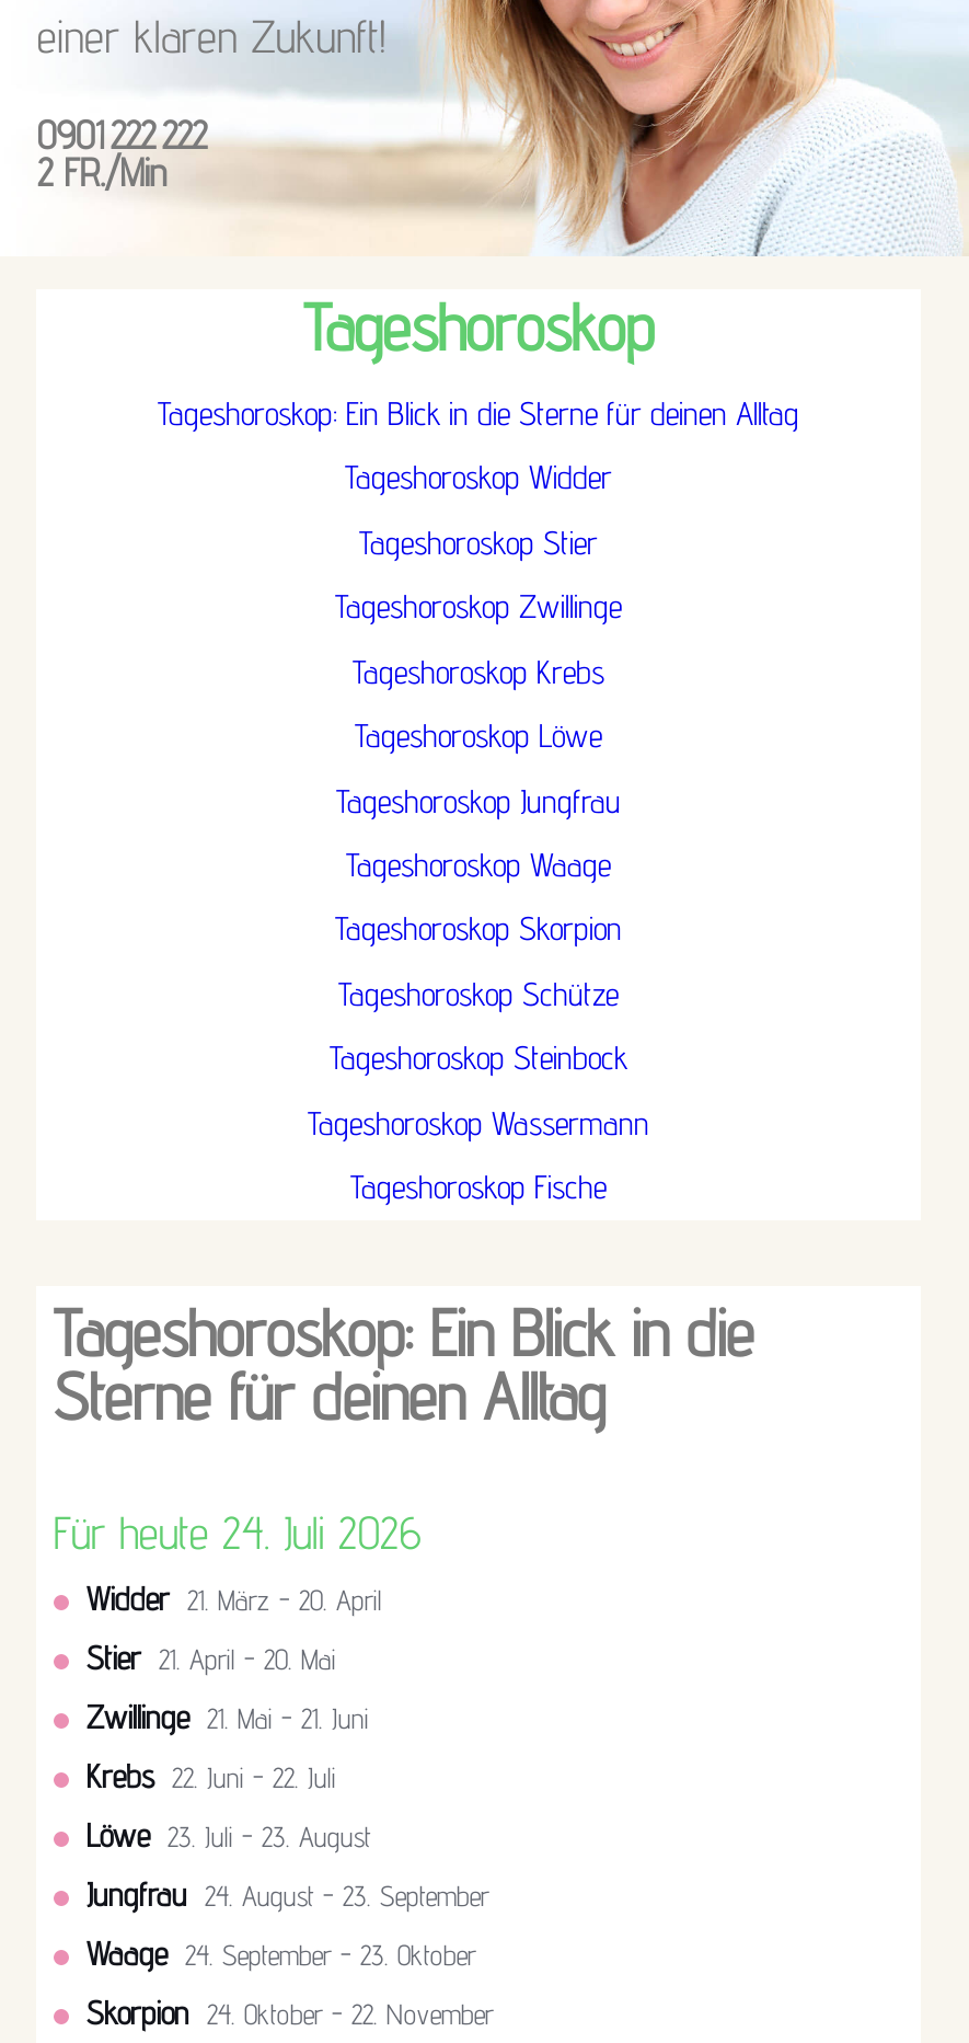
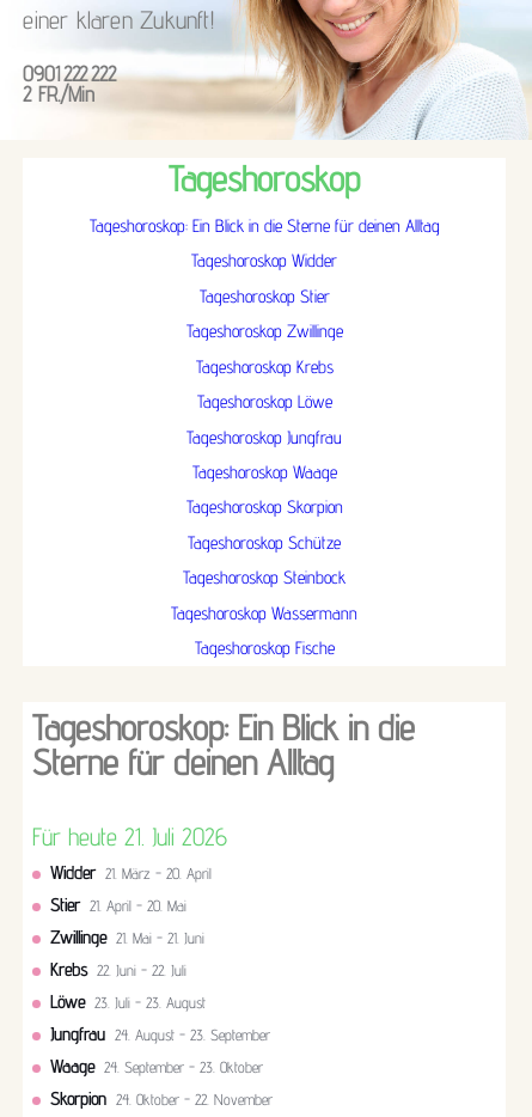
[53,1504,421,1559] Für heute 24. Juli 2026 -> [32,821,227,851] Für heute 21. Juli 2026

